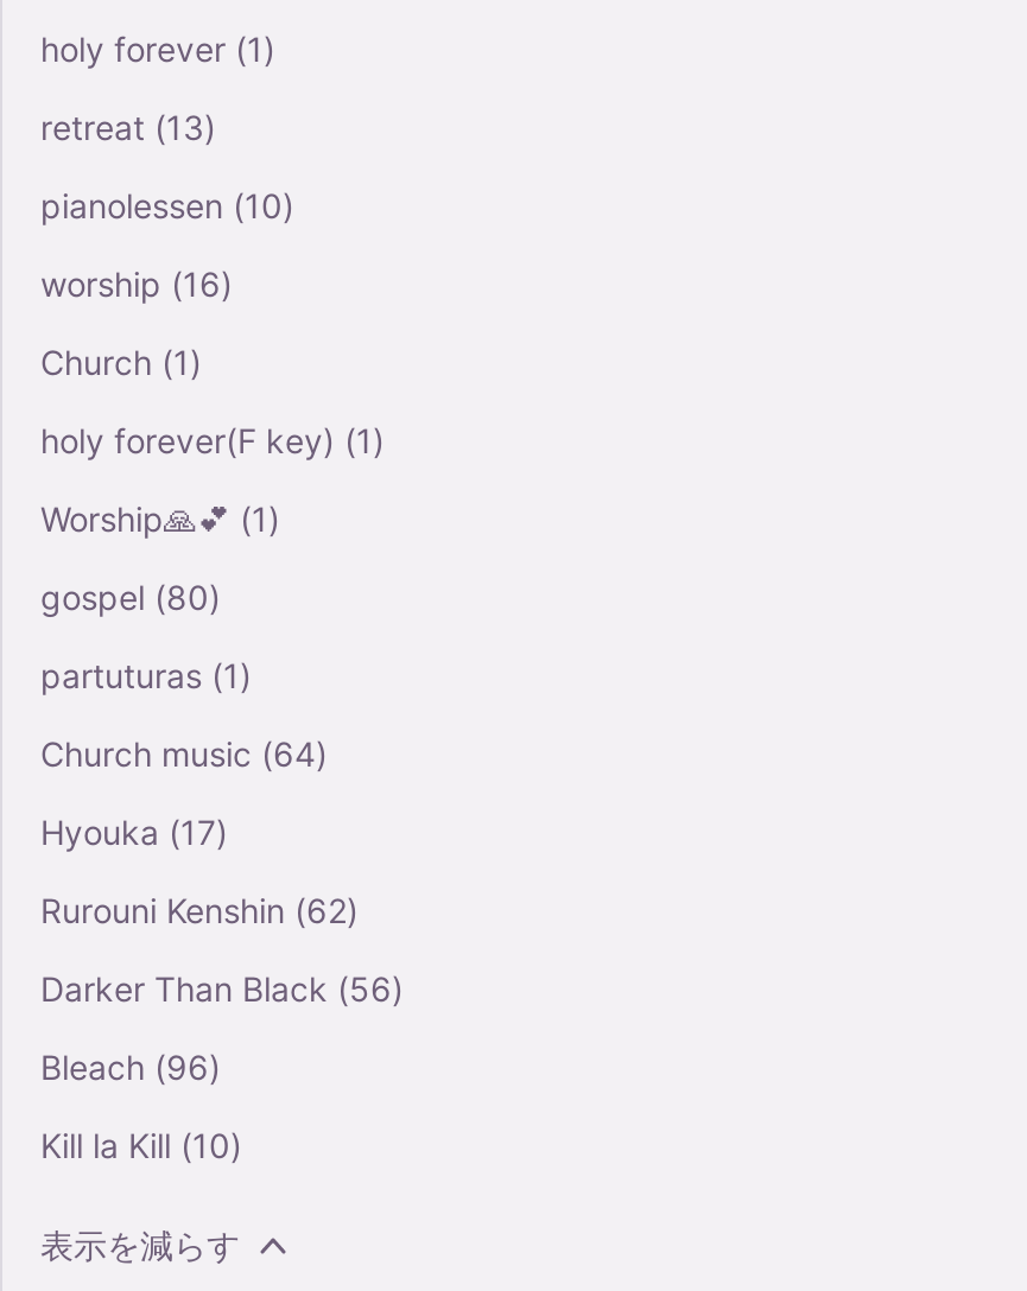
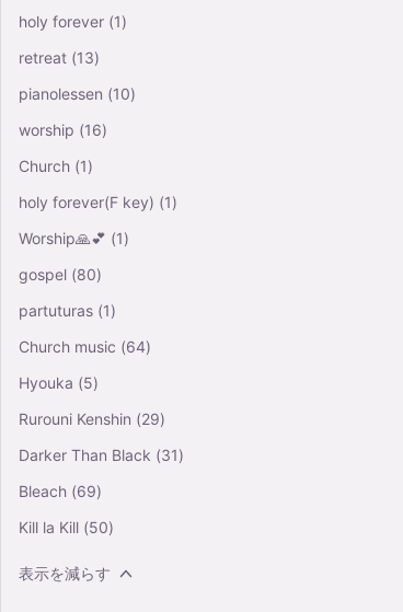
[40,811,228,851] Hyouka (17) -> [19,373,99,392] Hyouka (5)
[40,889,359,930] Rurouni Kenshin (62) -> [19,409,165,428] Rurouni Kenshin (29)
[40,968,404,1008] Darker Than Black (56) -> [19,445,184,464] Darker Than Black (31)
[40,1046,221,1086] Bleach (96) -> [19,481,102,500] Bleach (69)
[40,1124,242,1165] Kill la Kill (10) -> [19,518,114,536] Kill la Kill (50)

